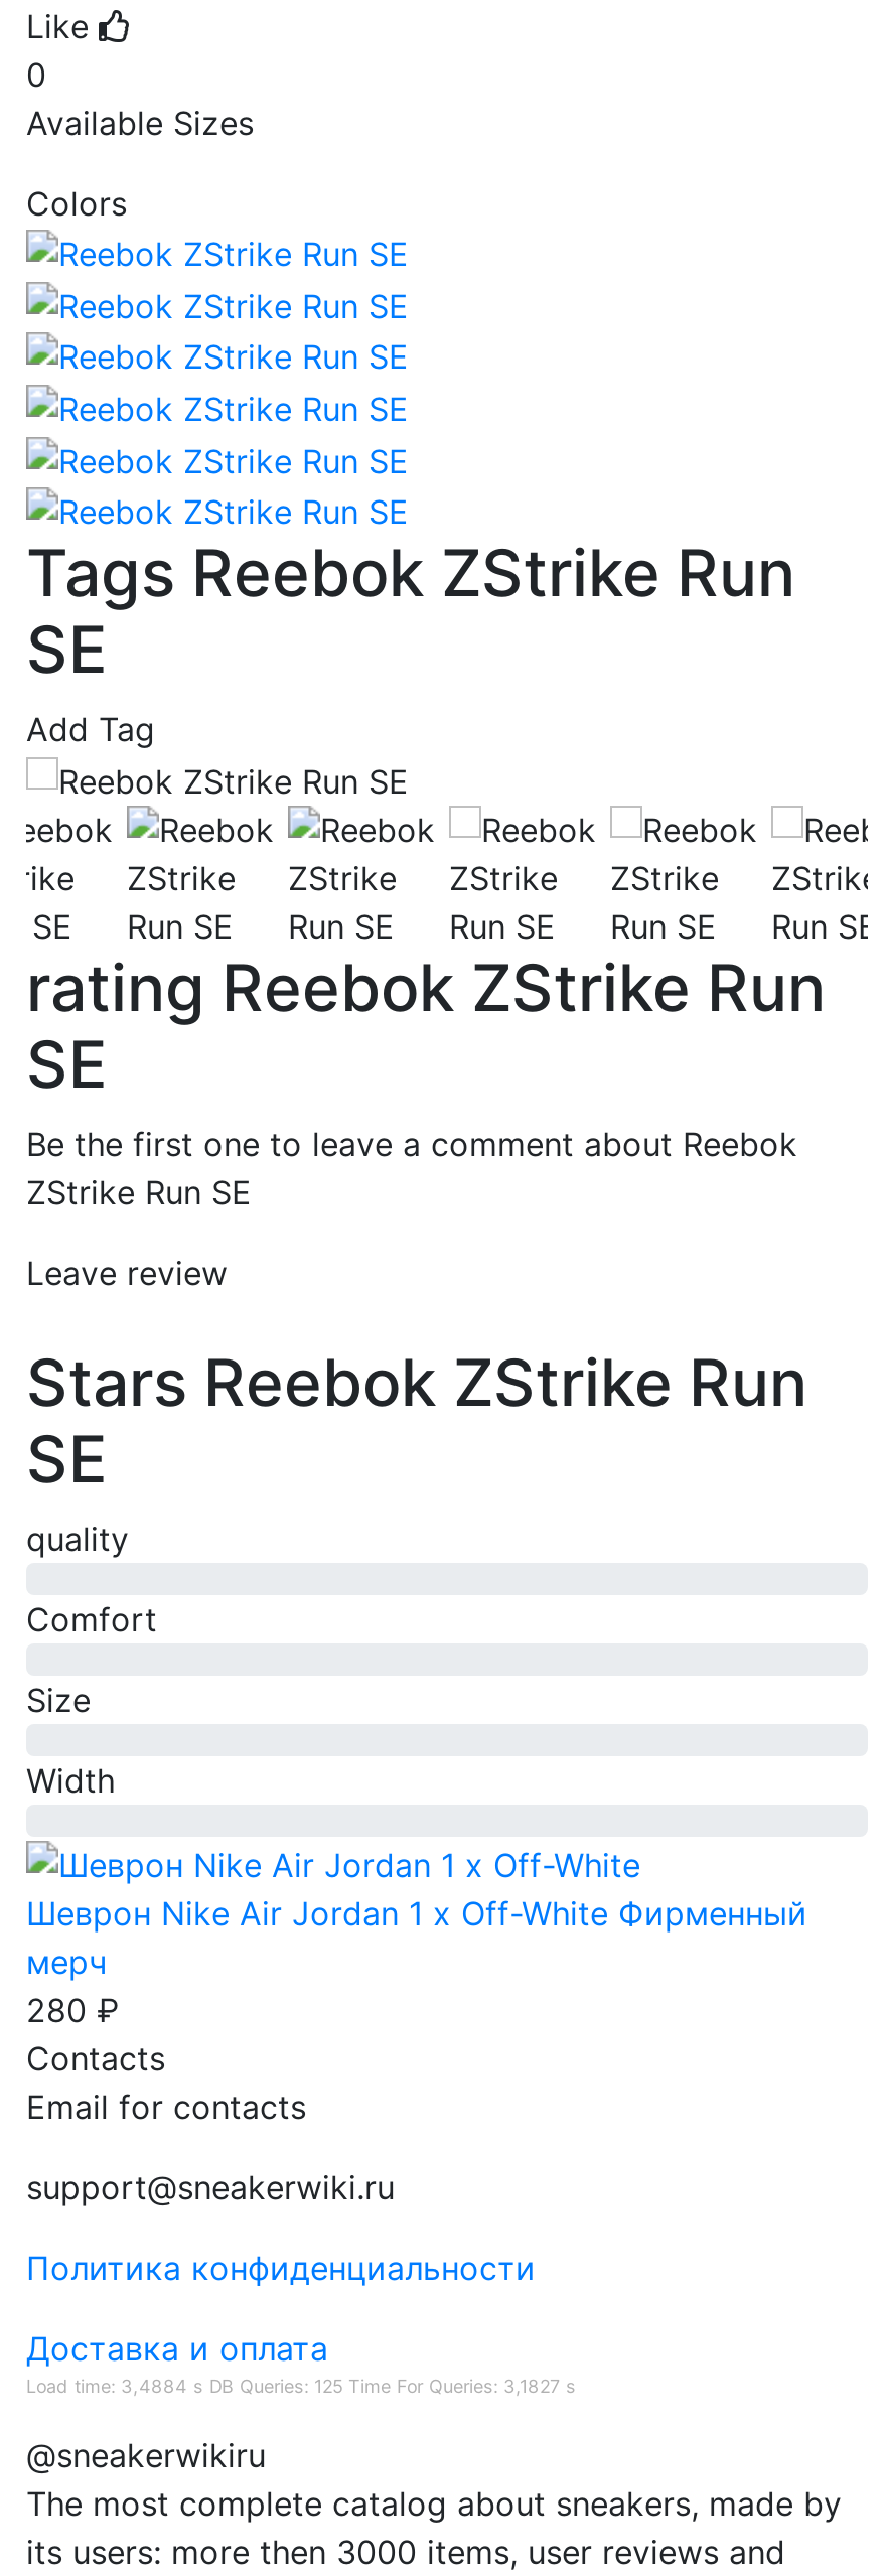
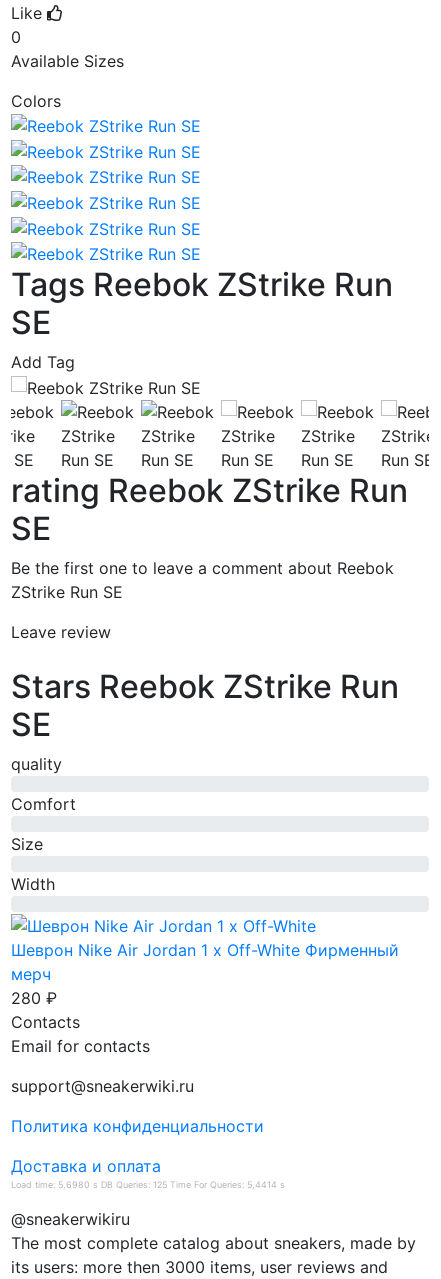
[26,2374,576,2396] Load time: 3,4884 s DB Queries: 125 Time For Queries: 3,1827 s -> [11,1179,285,1190] Load time: 5,6980 s DB Queries: 125 Time For Queries: 5,4414 s

